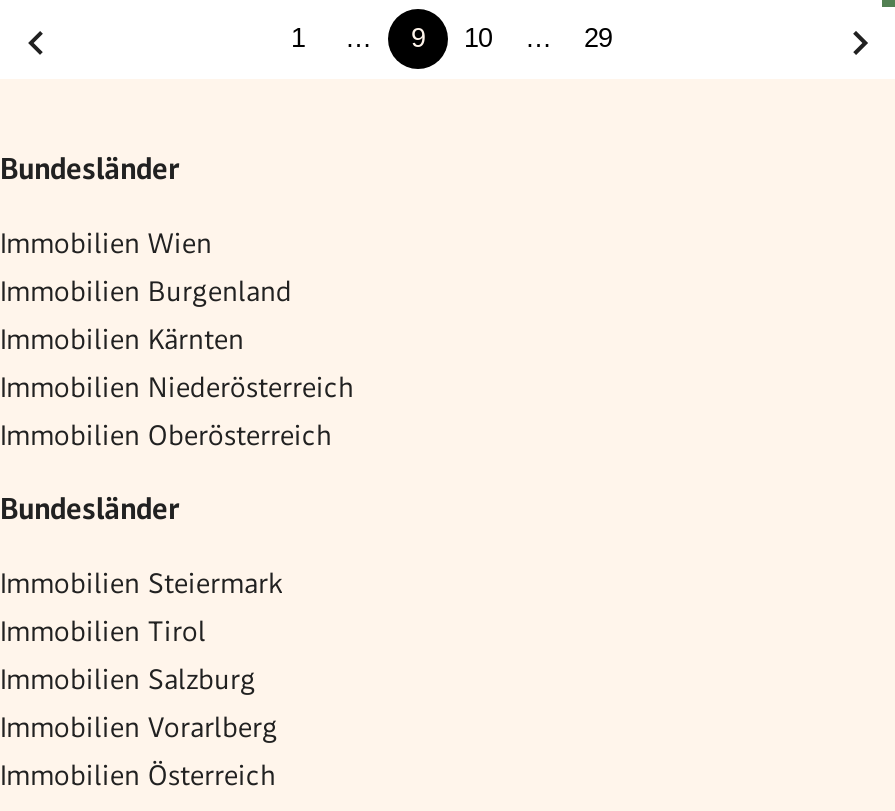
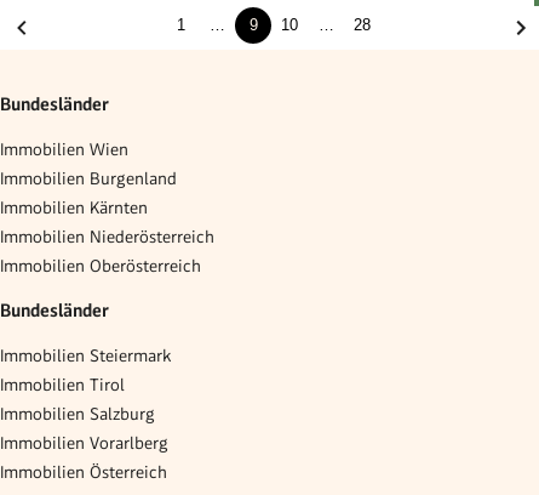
[584,22,612,52] 29 -> [354,16,371,34] 28

